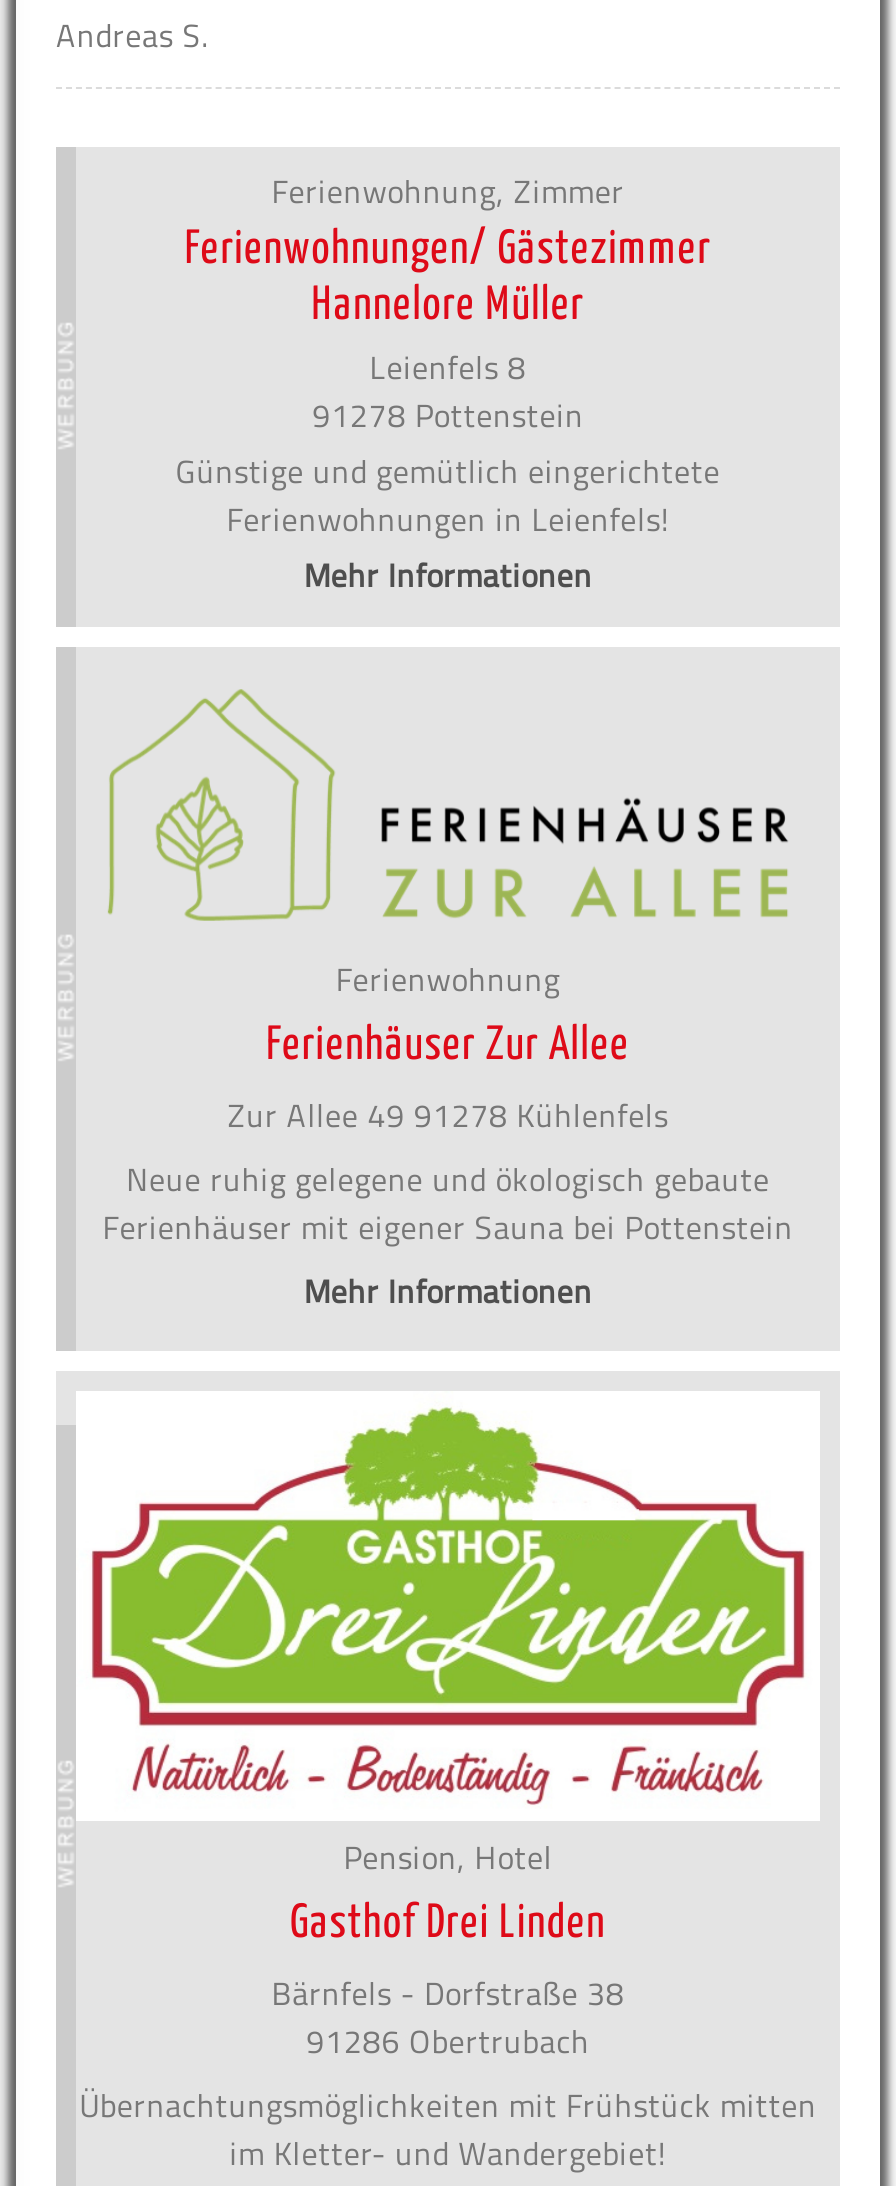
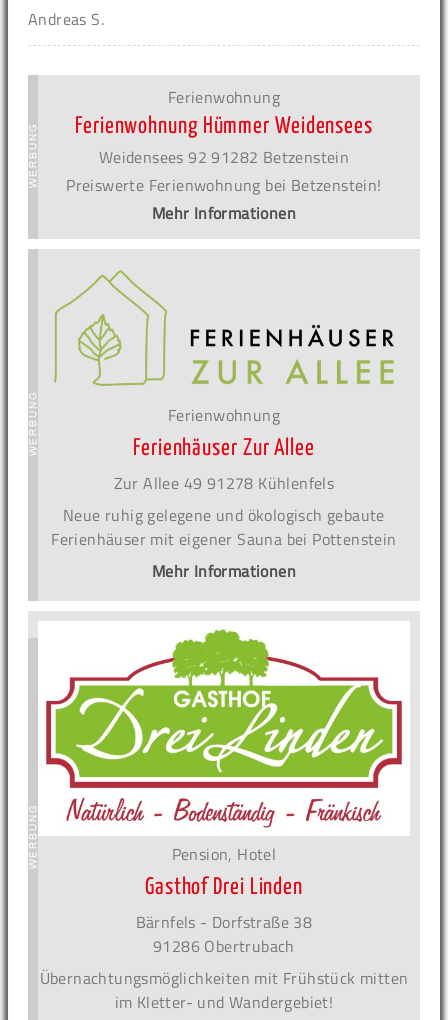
[176,167,720,543] Ferienwohnung, Zimmer | Ferienwohnungen/ Gästezimmer | Hannelore Müller | Leienfels 8 | 91278 Pottenstein | Günstige und gemütlich eingerichtete | Ferienwohnungen in Leienfels! -> [66,85,382,197] Ferienwohnung | Ferienwohnung Hümmer Weidensees | Weidensees 92 91282 Betzenstein | Preiswerte Ferienwohnung bei Betzenstein!

